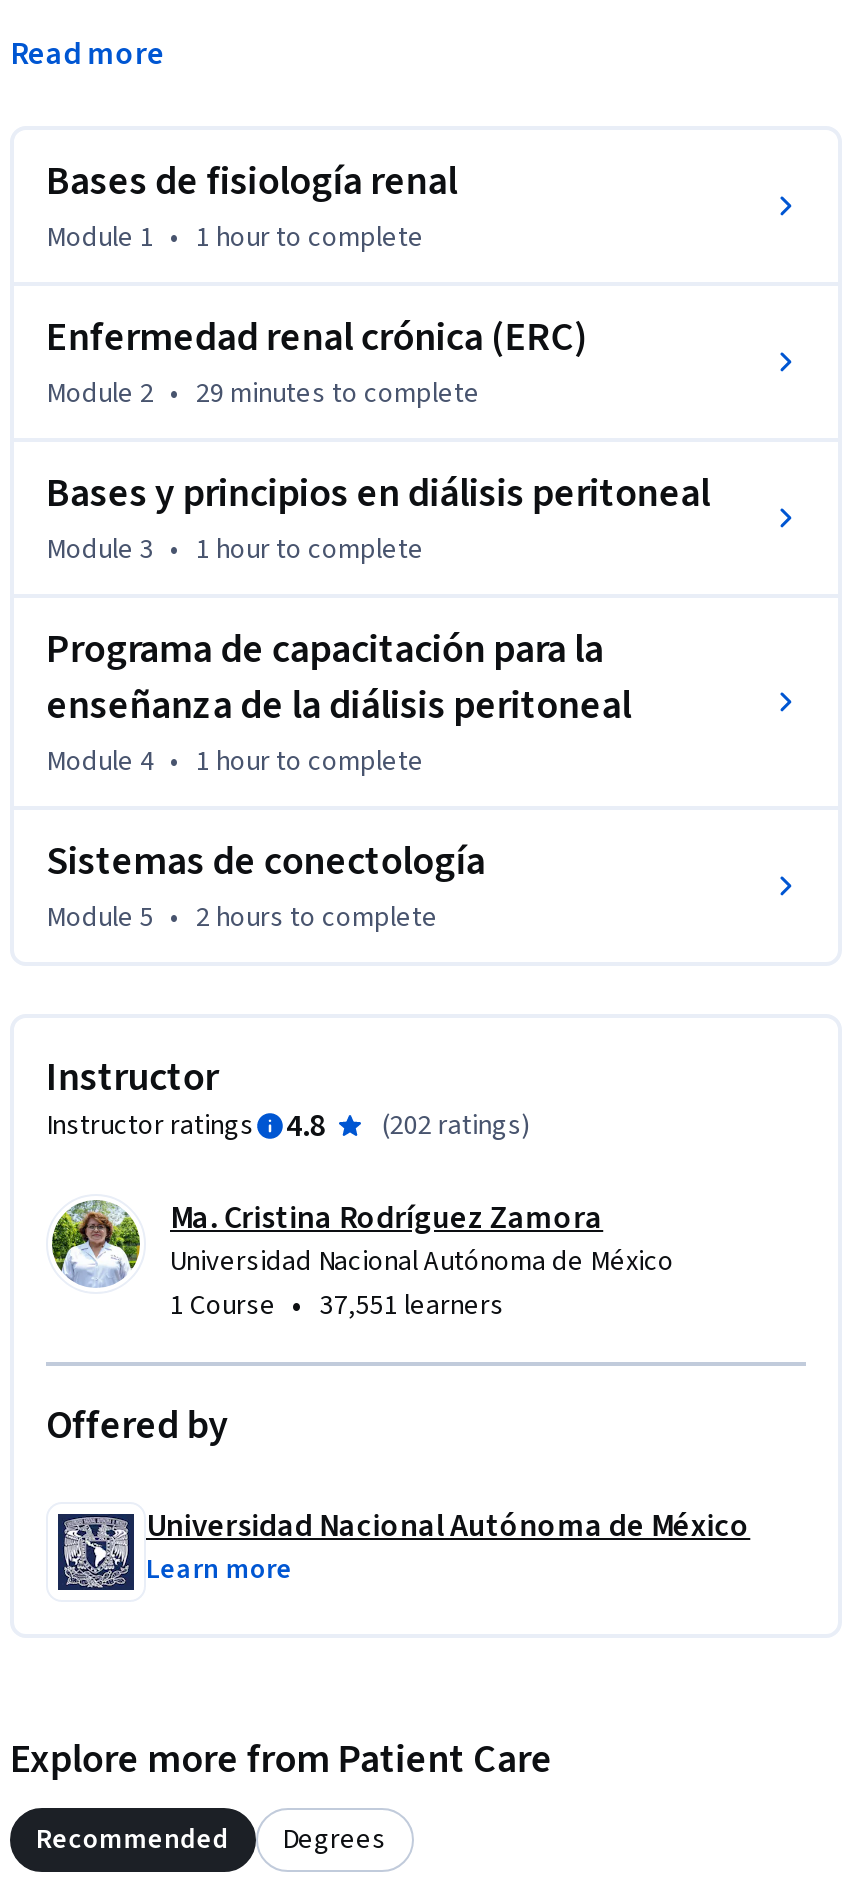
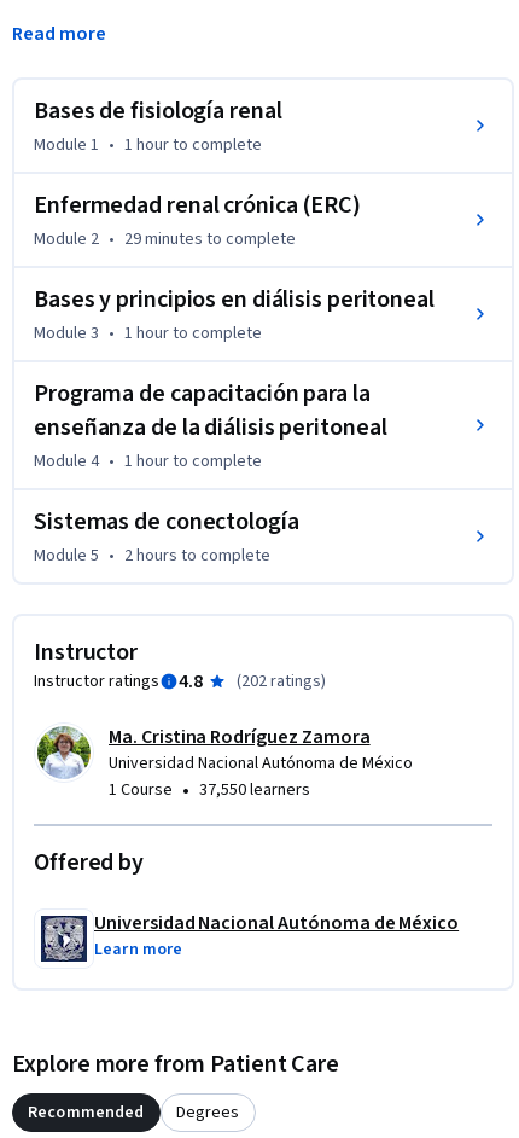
[170,1284,504,1328] 1 Course • 37,551 learners -> [109,777,310,803] 1 Course • 37,550 learners

